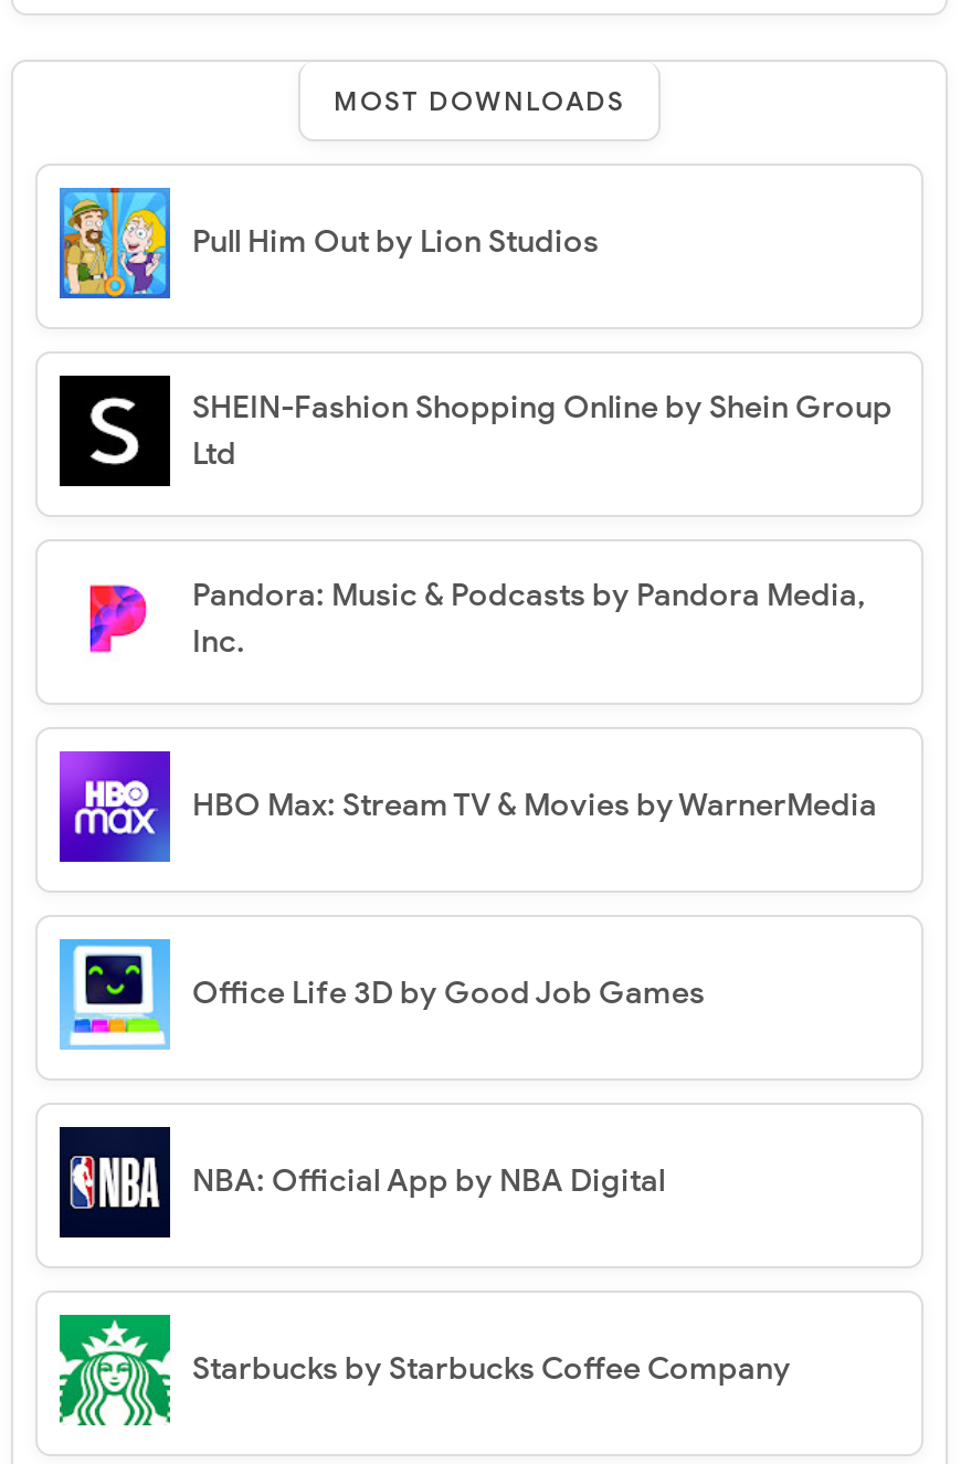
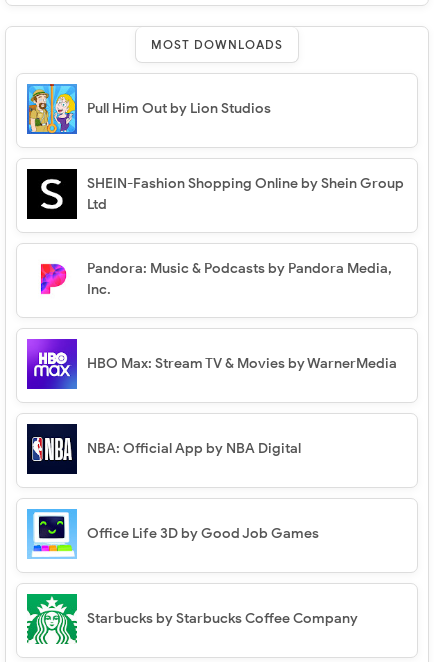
moved [57,937,705,1050] -> [26,508,319,560]: [image] | Office Life 3D by Good Job Games
moved [192,1161,665,1199] -> [87,440,301,457]: NBA: Official App by NBA Digital

